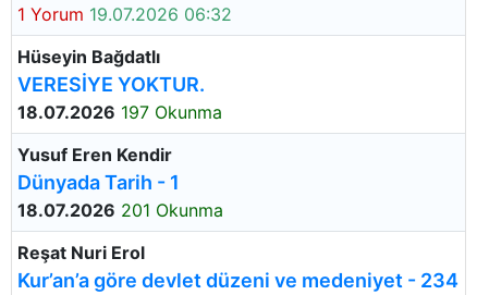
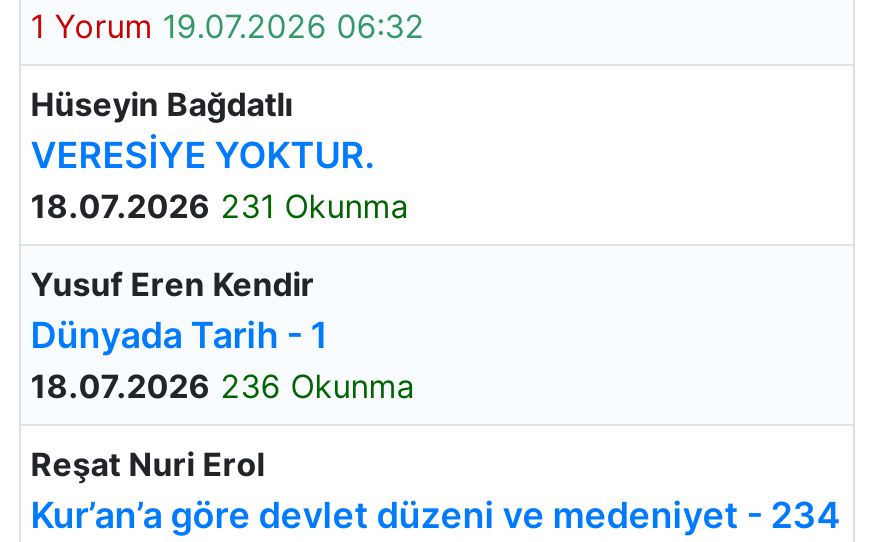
[17,101,222,123] 18.07.2026 197 Okunma -> [31,186,409,226] 18.07.2026 231 Okunma
[17,199,223,221] 18.07.2026 201 Okunma -> [31,366,415,406] 18.07.2026 236 Okunma

